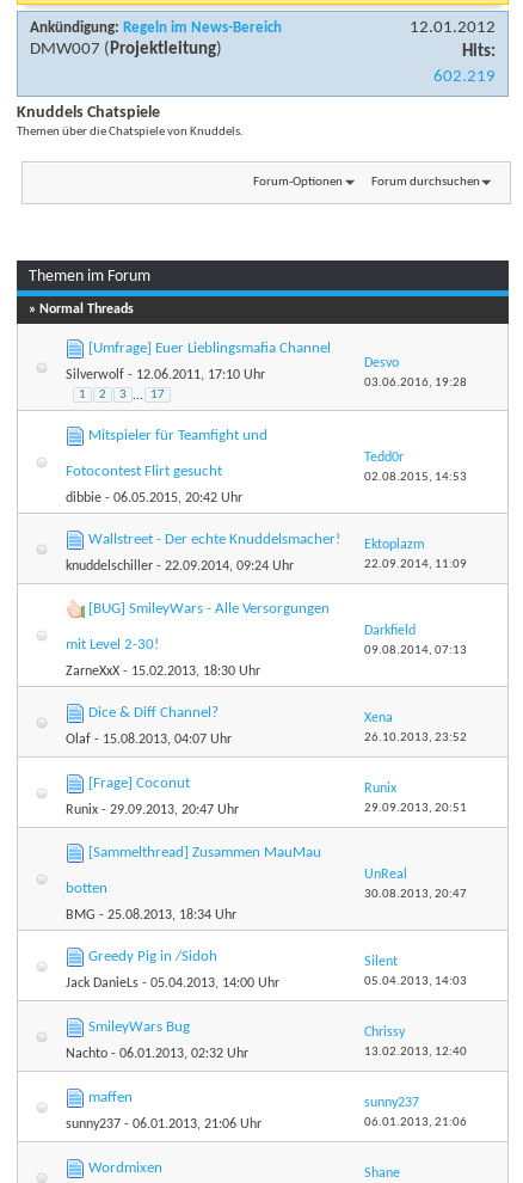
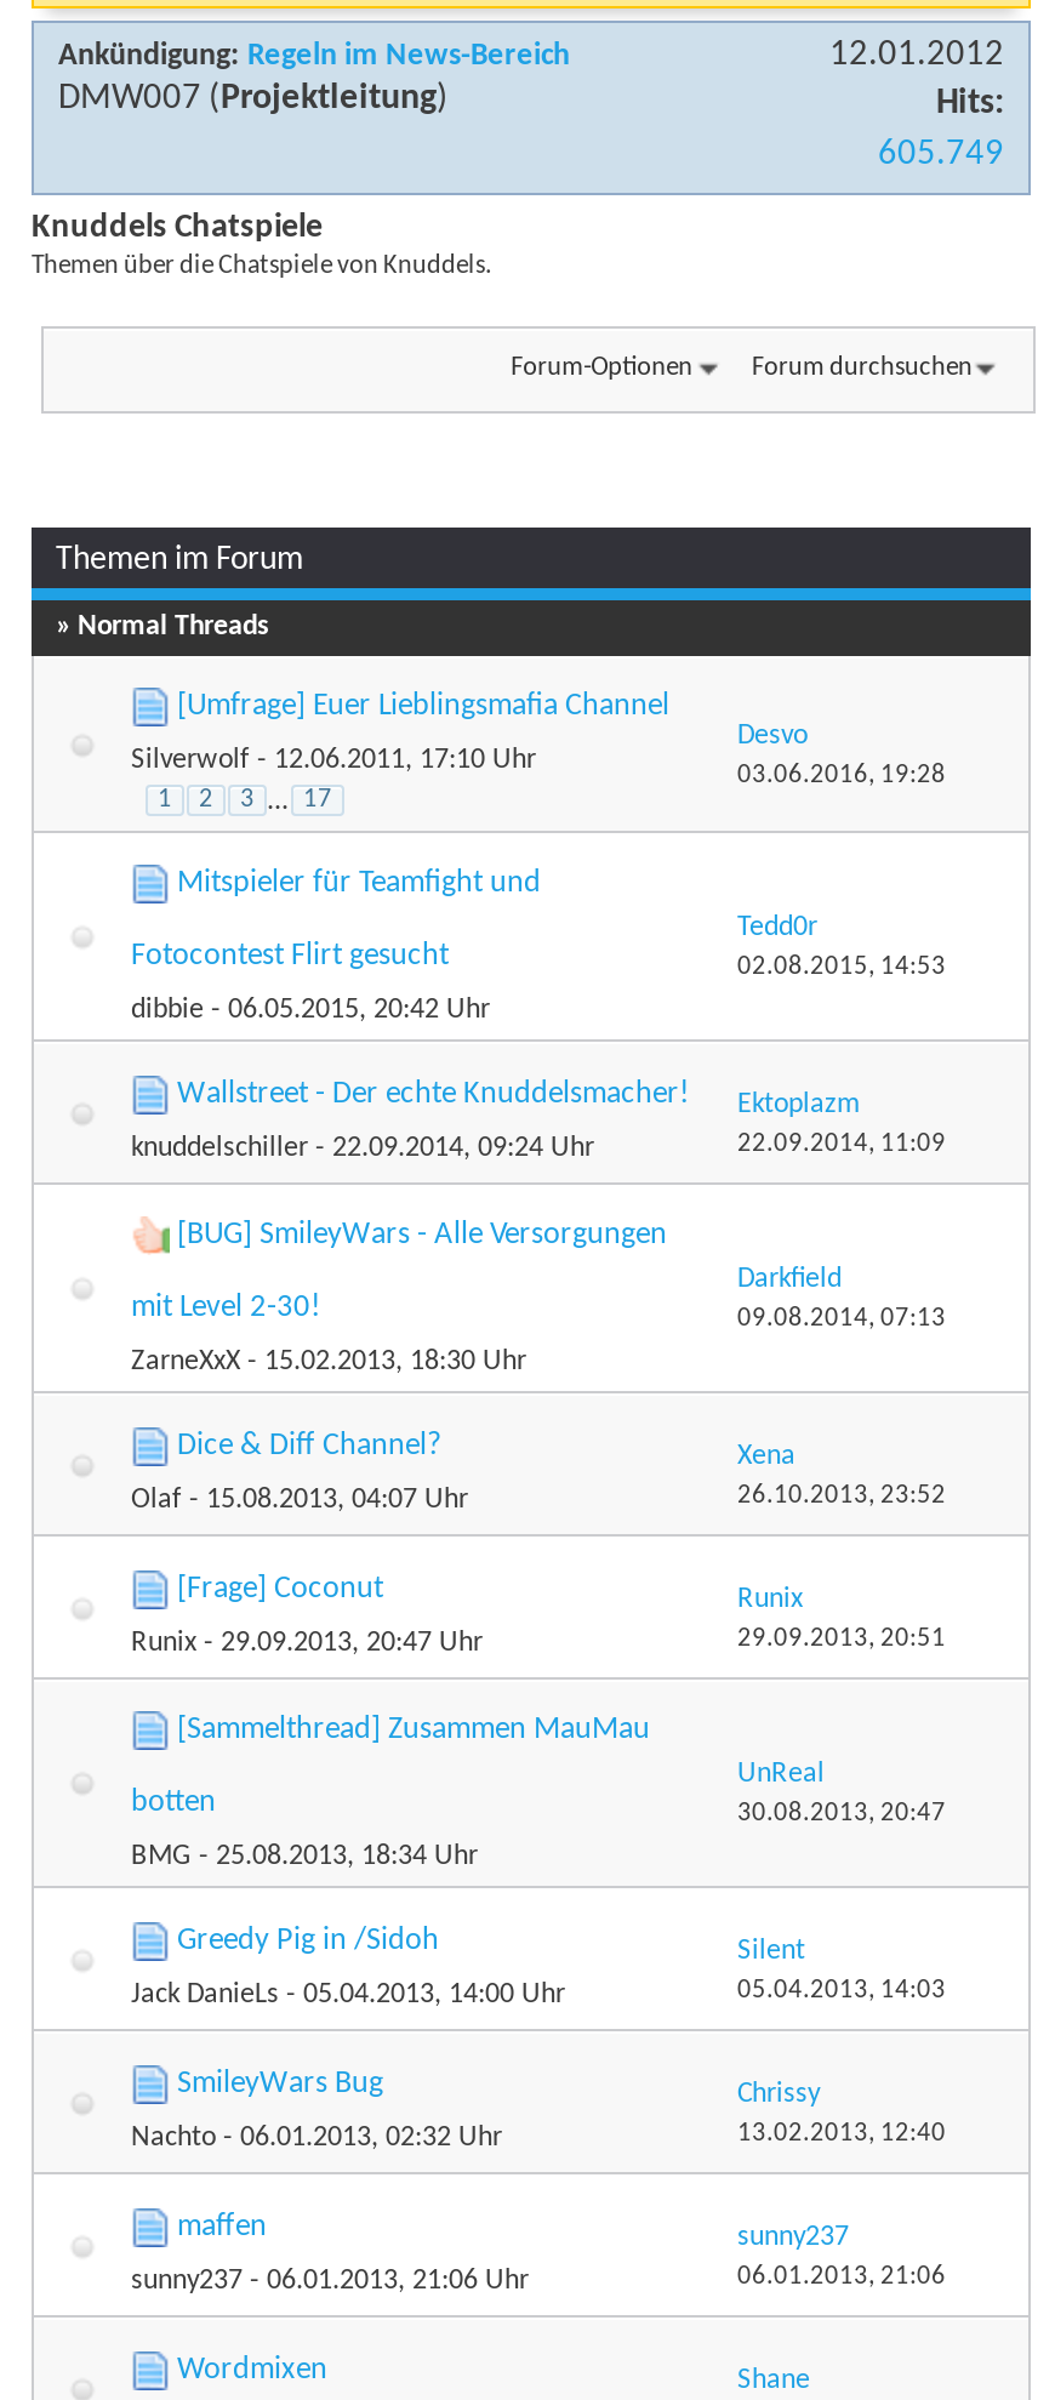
[433,68,496,86] 602.219 -> [878,137,1004,173] 605.749

